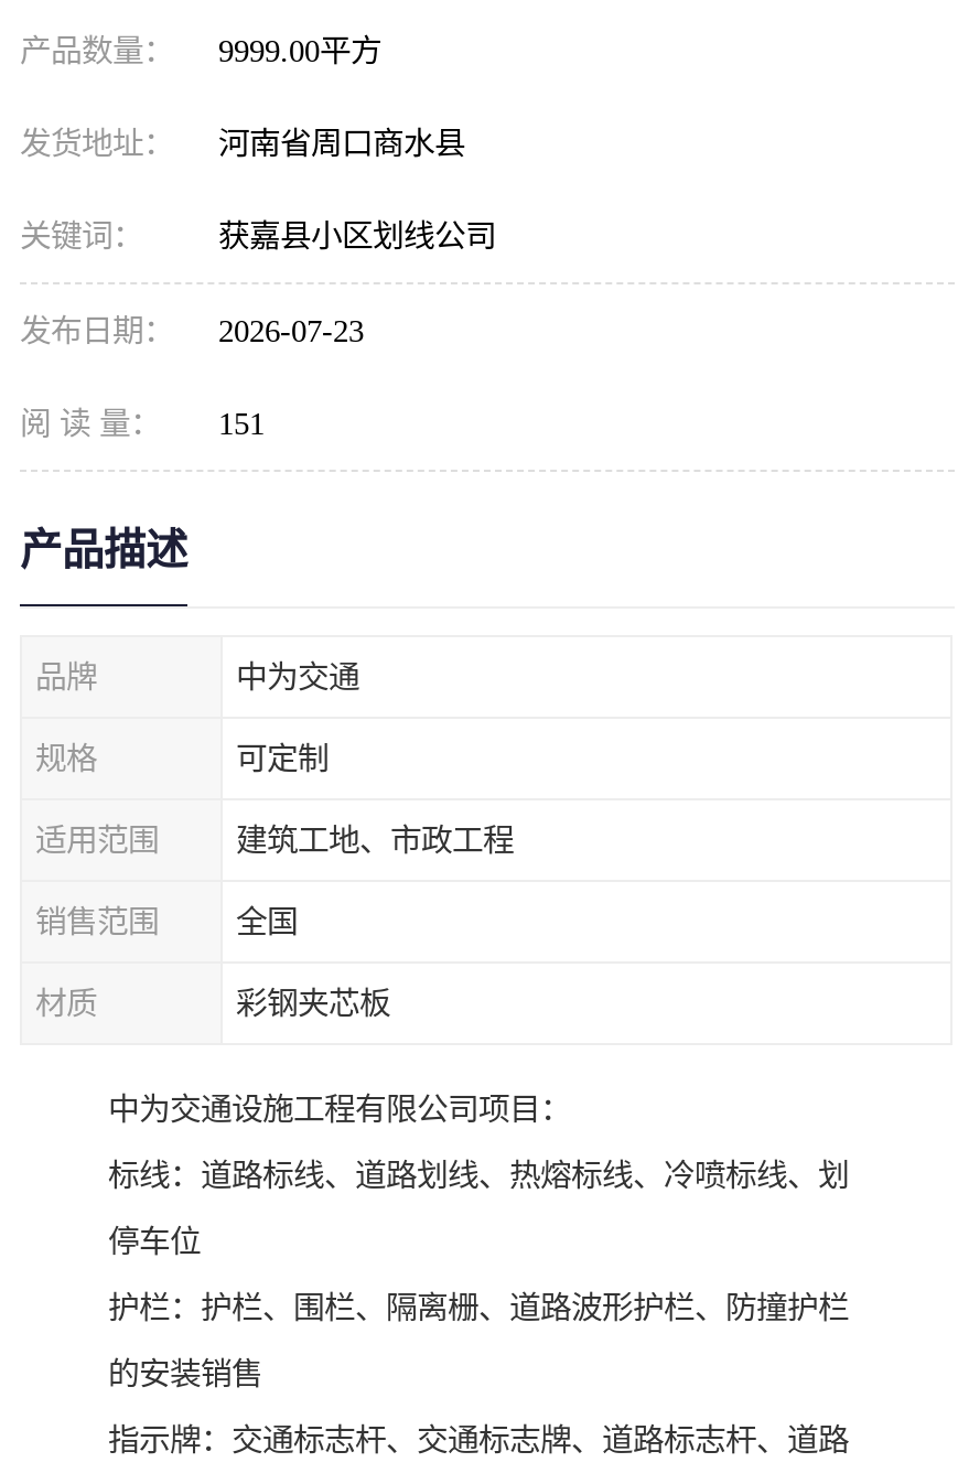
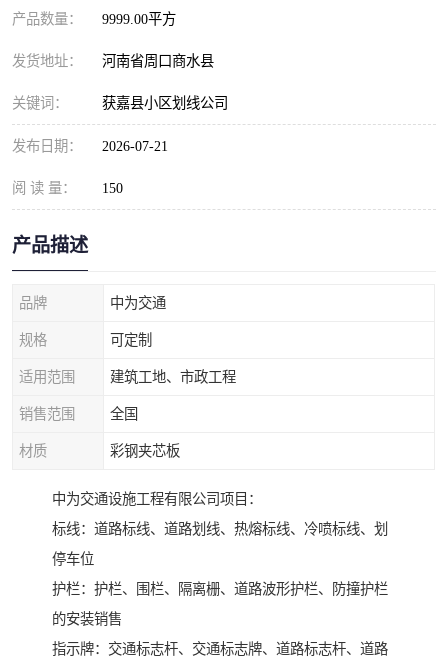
[20,313,364,348] 发布日期： 2026-07-23 -> [12,138,168,154] 发布日期： 2026-07-21
[20,406,265,441] 阅 读 量： 151 -> [12,180,123,196] 阅 读 量： 150

